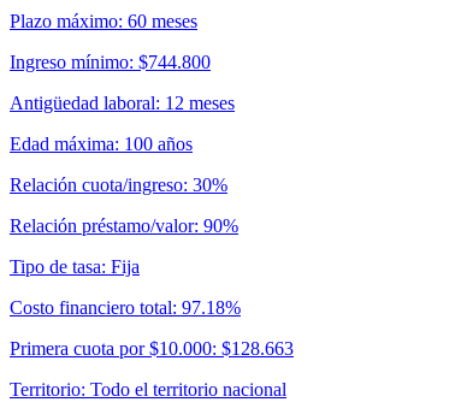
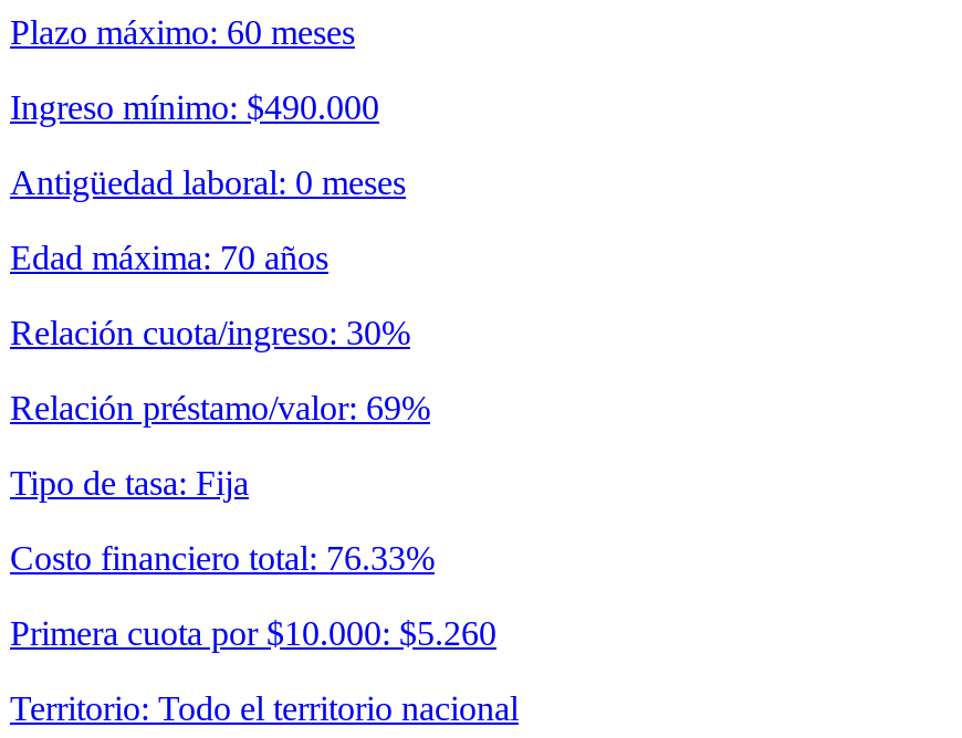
[10,52,211,72] Ingreso mínimo: $744.800 -> [10,89,379,126] Ingreso mínimo: $490.000
[10,93,235,113] Antigüedad laboral: 12 meses -> [10,164,406,202] Antigüedad laboral: 0 meses
[10,134,193,154] Edad máxima: 100 años -> [10,239,328,277] Edad máxima: 70 años
[10,216,238,236] Relación préstamo/valor: 90% -> [10,389,430,427] Relación préstamo/valor: 69%
[10,298,241,318] Costo financiero total: 97.18% -> [10,540,435,577] Costo financiero total: 76.33%
[10,338,294,359] Primera cuota por $10.000: $128.663 -> [10,615,496,652] Primera cuota por $10.000: $5.260

